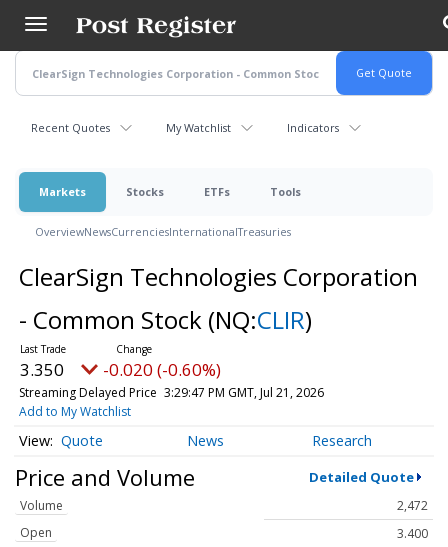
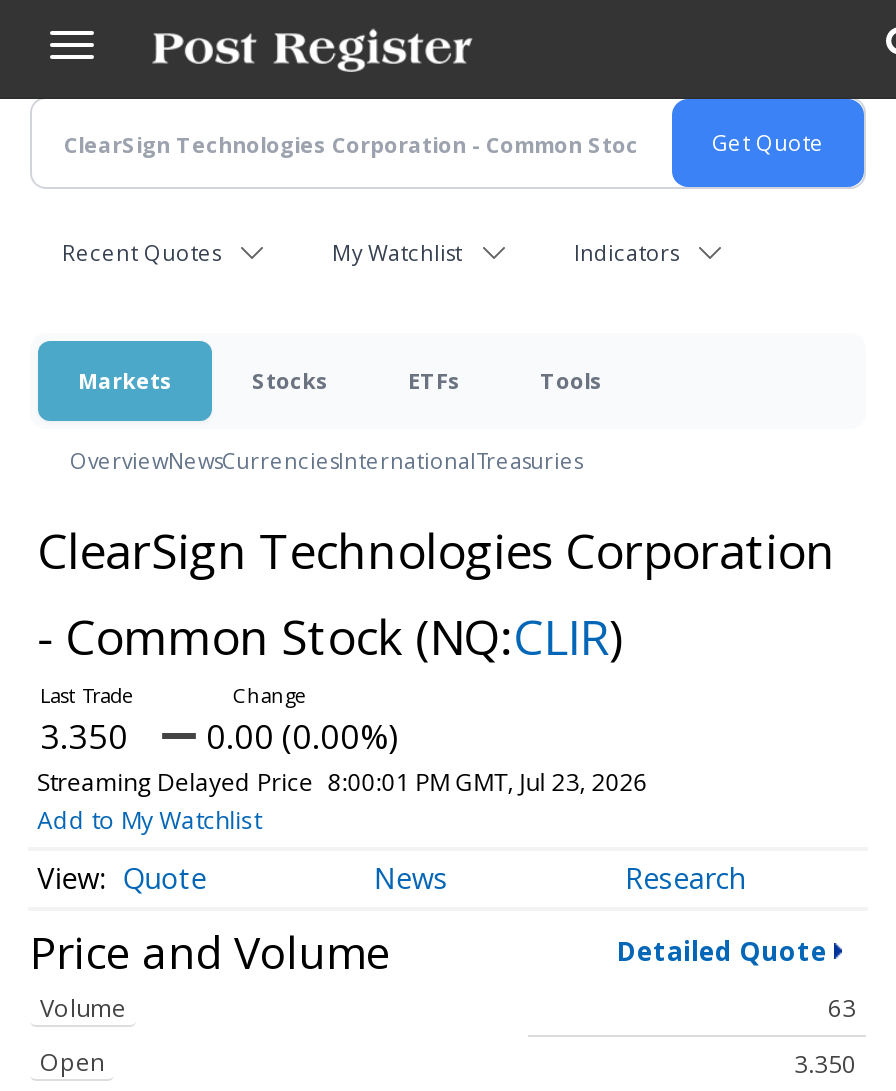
[20,358,221,381] 3.350 -0.020 (-0.60%) -> [40,713,398,759] 3.350 0.00 (0.00%)
[19,384,324,401] Streaming Delayed Price 3:29:47 PM GMT, Jul 21, 2026 -> [37,765,648,799] Streaming Delayed Price 8:00:01 PM GMT, Jul 23, 2026
[397,497,428,514] 2,472 -> [828,992,856,1026] 63
[397,525,428,542] 3.400 -> [794,1048,856,1082] 3.350

